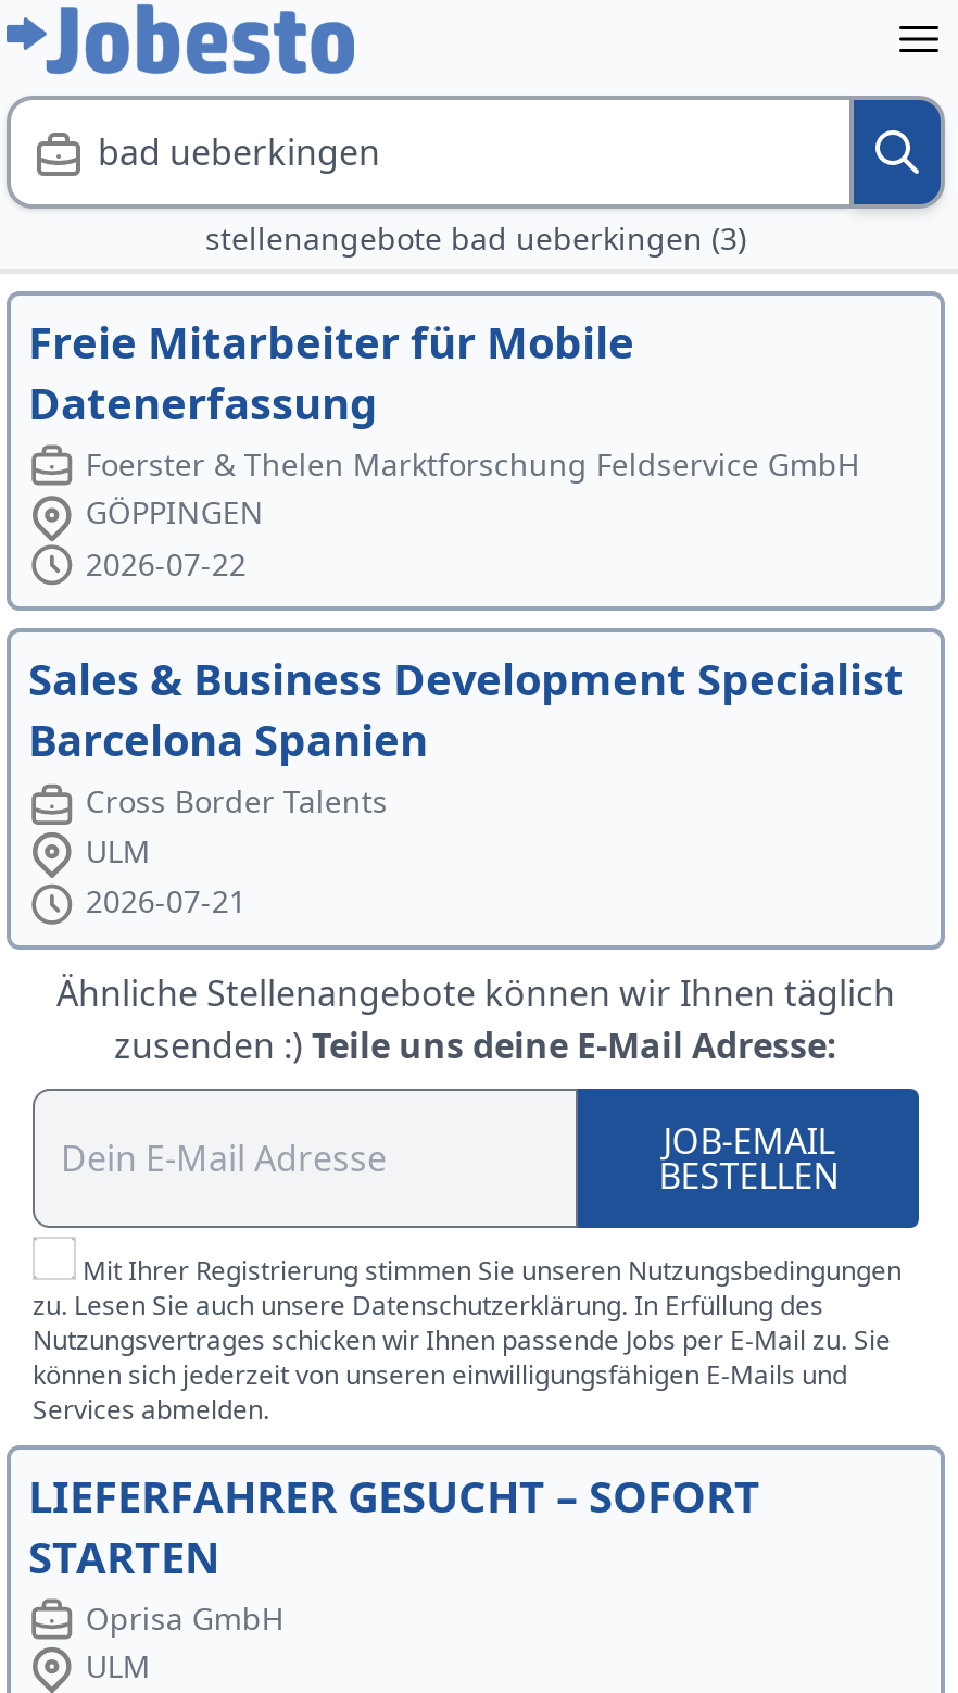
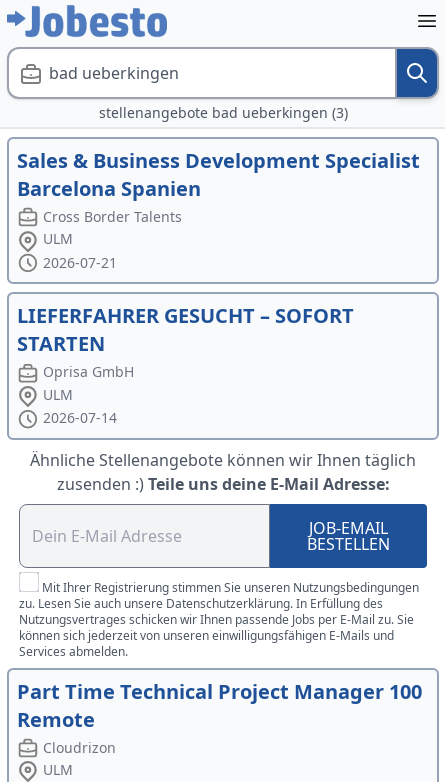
[28,313,859,585] Freie Mitarbeiter für Mobile | Datenerfassung | Foerster & Thelen Marktforschung Feldservice GmbH | GÖPPINGEN | 2026-07-22 -> none
moved [28,650,904,922] -> [17,147,420,272]: Sales & Business Development Specialist | Barcelona Spanien | Cross Border Talents | ULM | 2026-07-21
none -> [43,385,117,427] ULM | 2026-07-14
none -> [17,677,422,756] Part Time Technical Project Manager 100 | Remote | Cloudrizon
moved [28,1466,760,1638] -> [17,302,354,381]: LIEFERFAHRER GESUCHT – SOFORT | STARTEN | Oprisa GmbH

